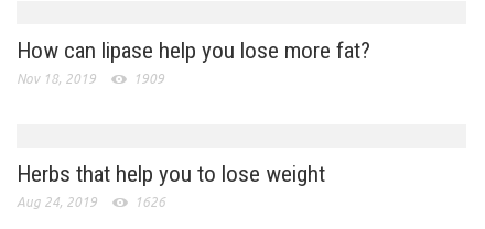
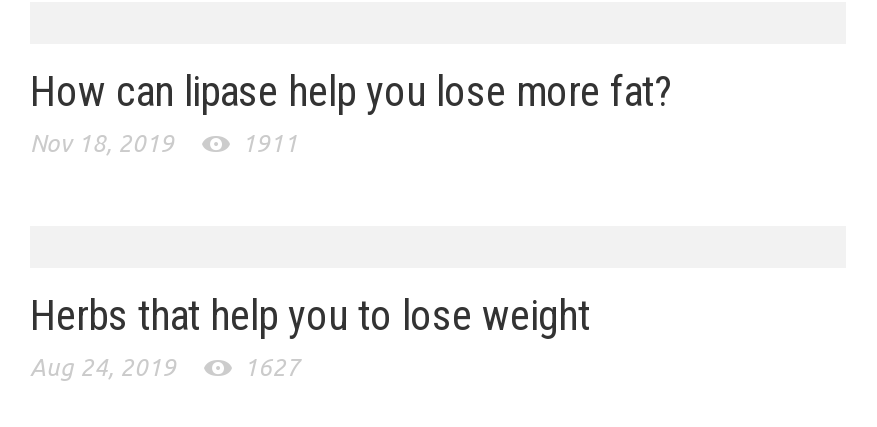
[133,71,164,86] 1909 -> [242,130,298,156] 1911
[134,195,165,209] 1626 -> [244,354,300,380] 1627

